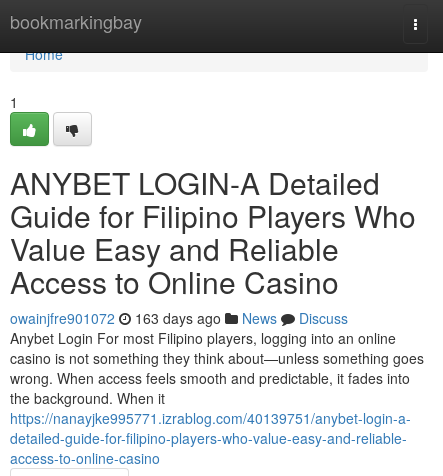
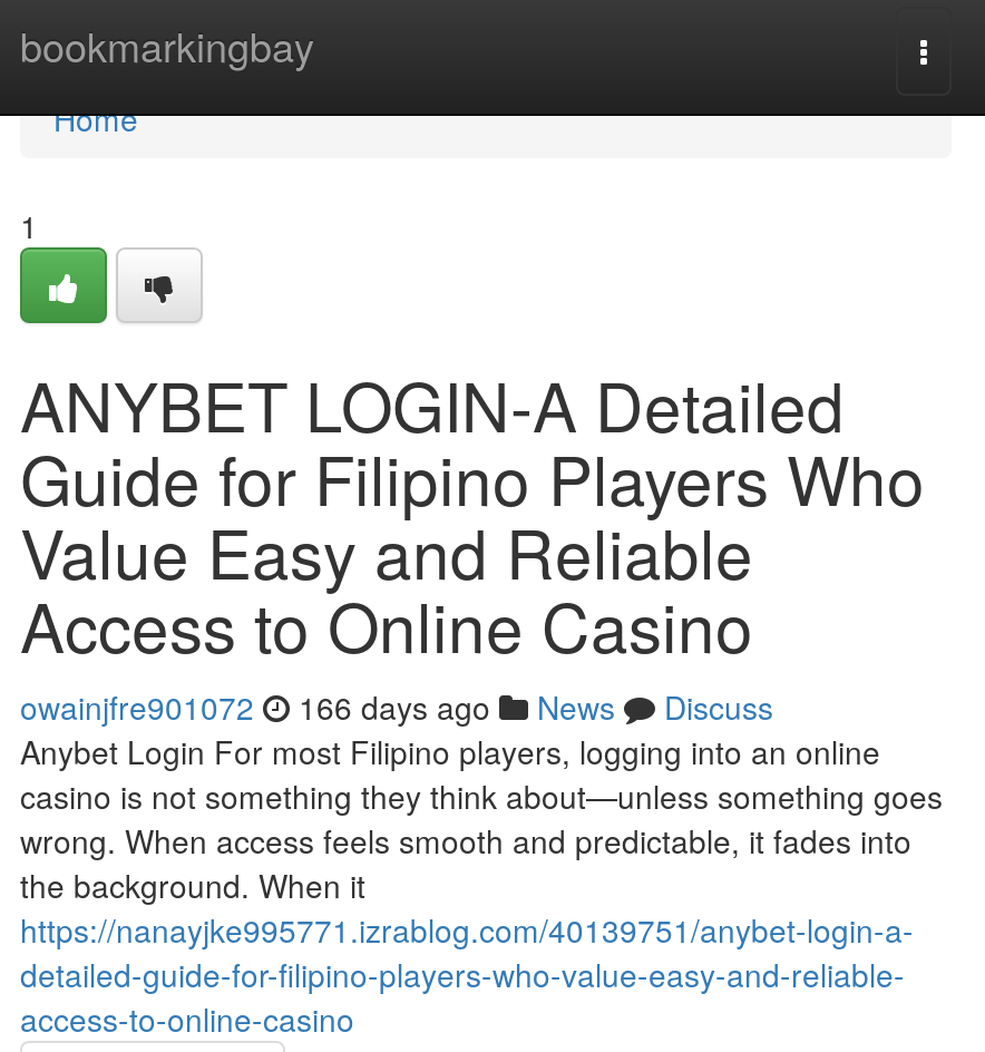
[10,308,348,328] owainjfre901072 163 days ago News Discuss -> [20,684,773,729] owainjfre901072 166 days ago News Discuss

